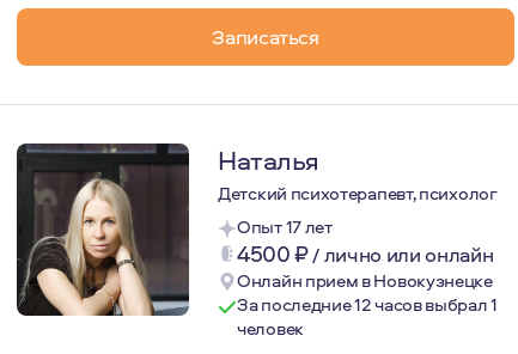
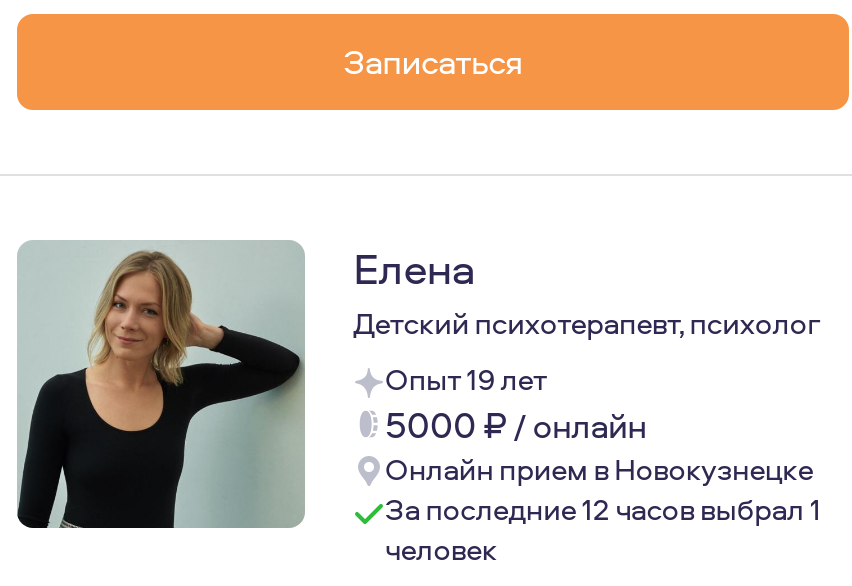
[16,142,319,317] [image] | Наталья -> [17,238,475,530] [image] | Елена
[237,214,493,269] Опыт 17 лет | 4500 ₽ /лично или онлайн -> [385,358,646,450] Опыт 19 лет | 5000 ₽ /онлайн

